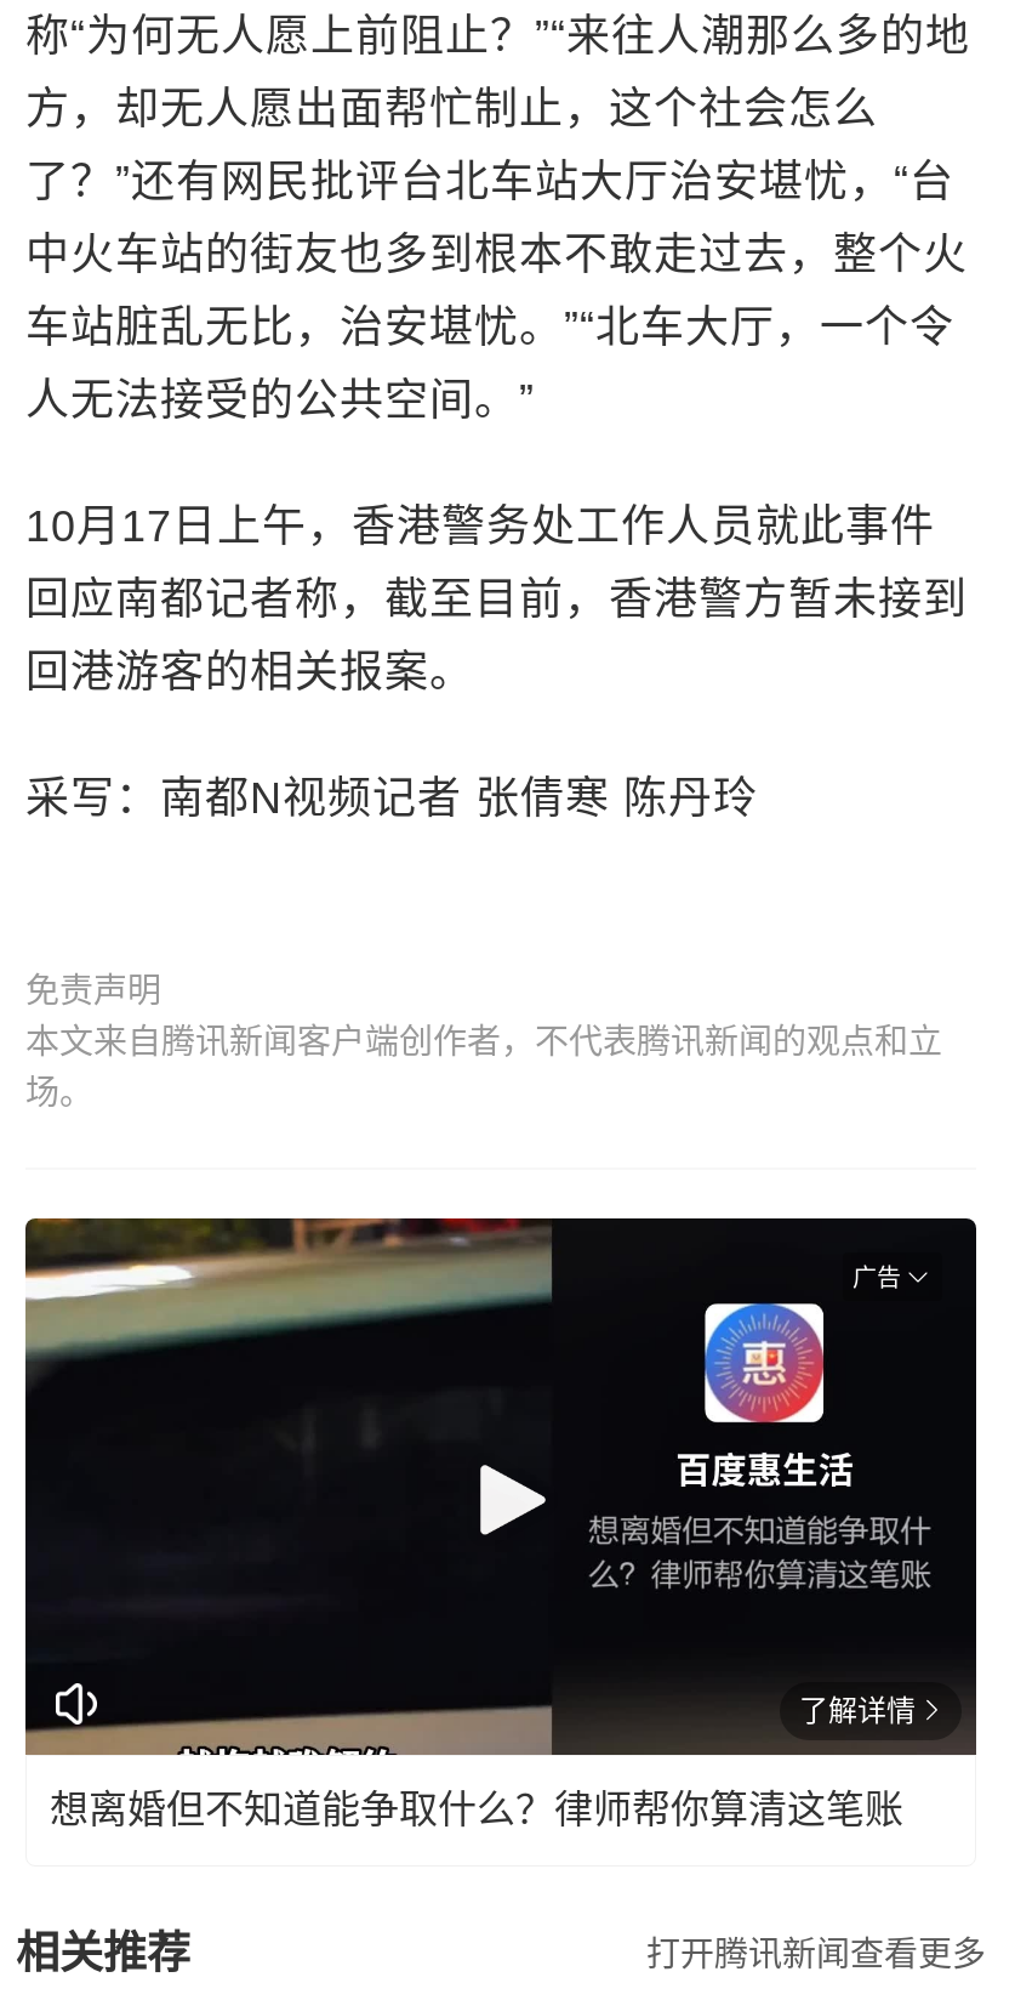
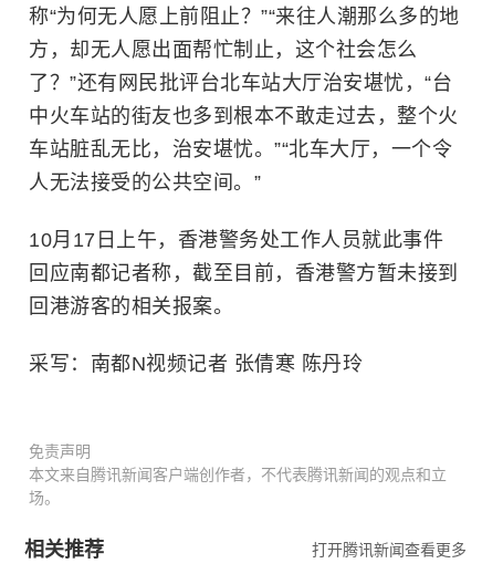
[23,1214,979,1757] [image] | 广告 -> none
[50,1693,916,1829] 了解详情 | 想离婚但不知道能争取什么？律师帮你算清这笔账 -> none

